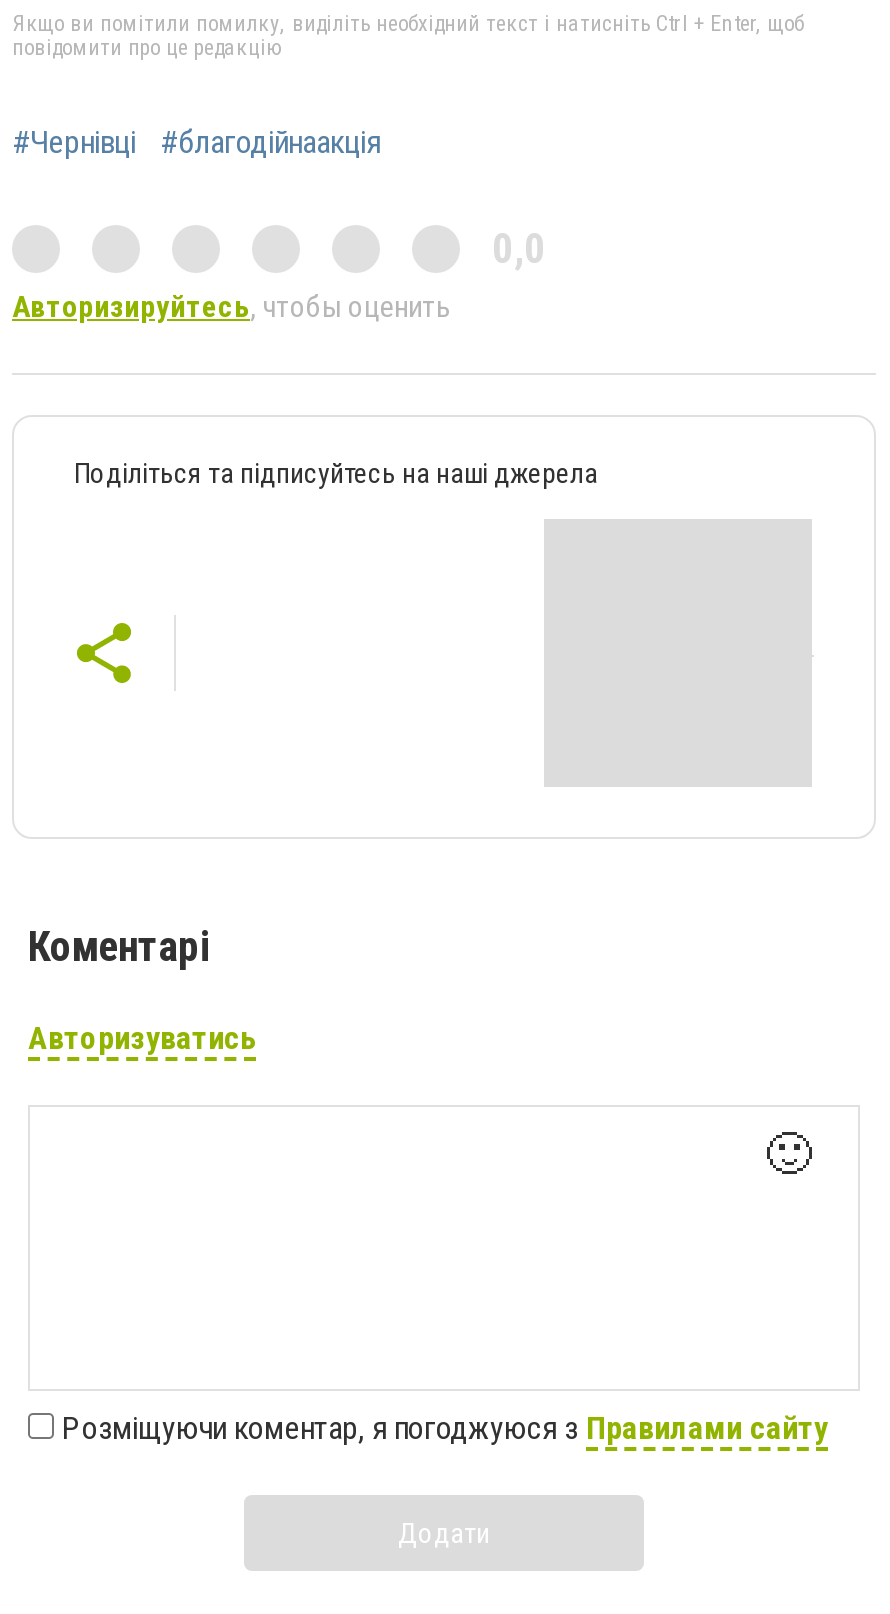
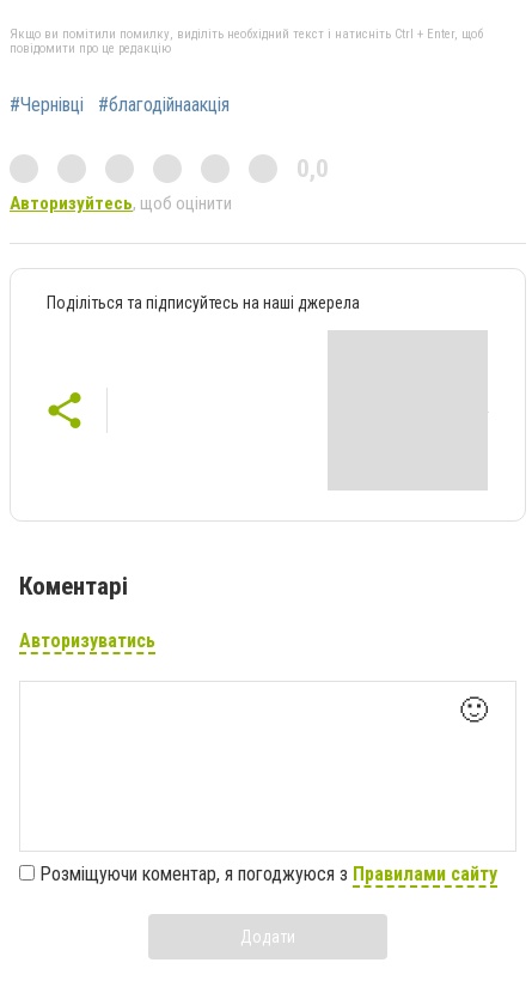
[12,290,450,326] Авторизируйтесь, чтобы оценить -> [10,193,232,215] Авторизуйтесь, щоб оцінити

